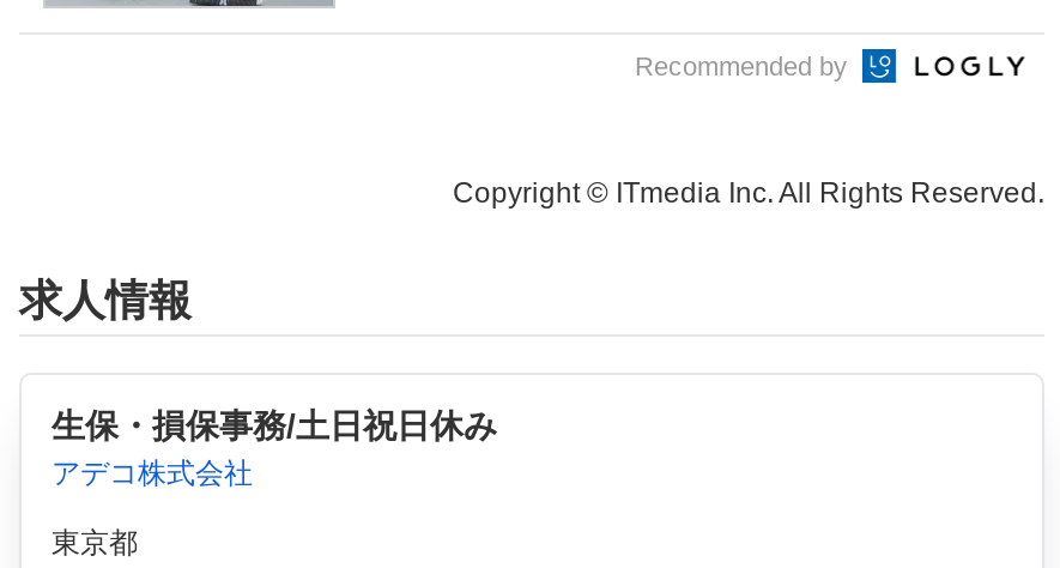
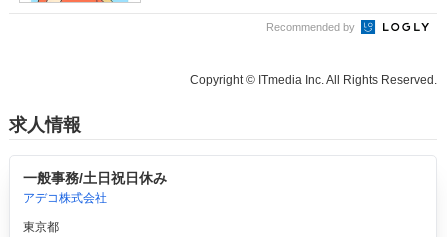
[52,407,497,445] 生保・損保事務/土日祝日休み -> [22,170,166,186] 一般事務/土日祝日休み

